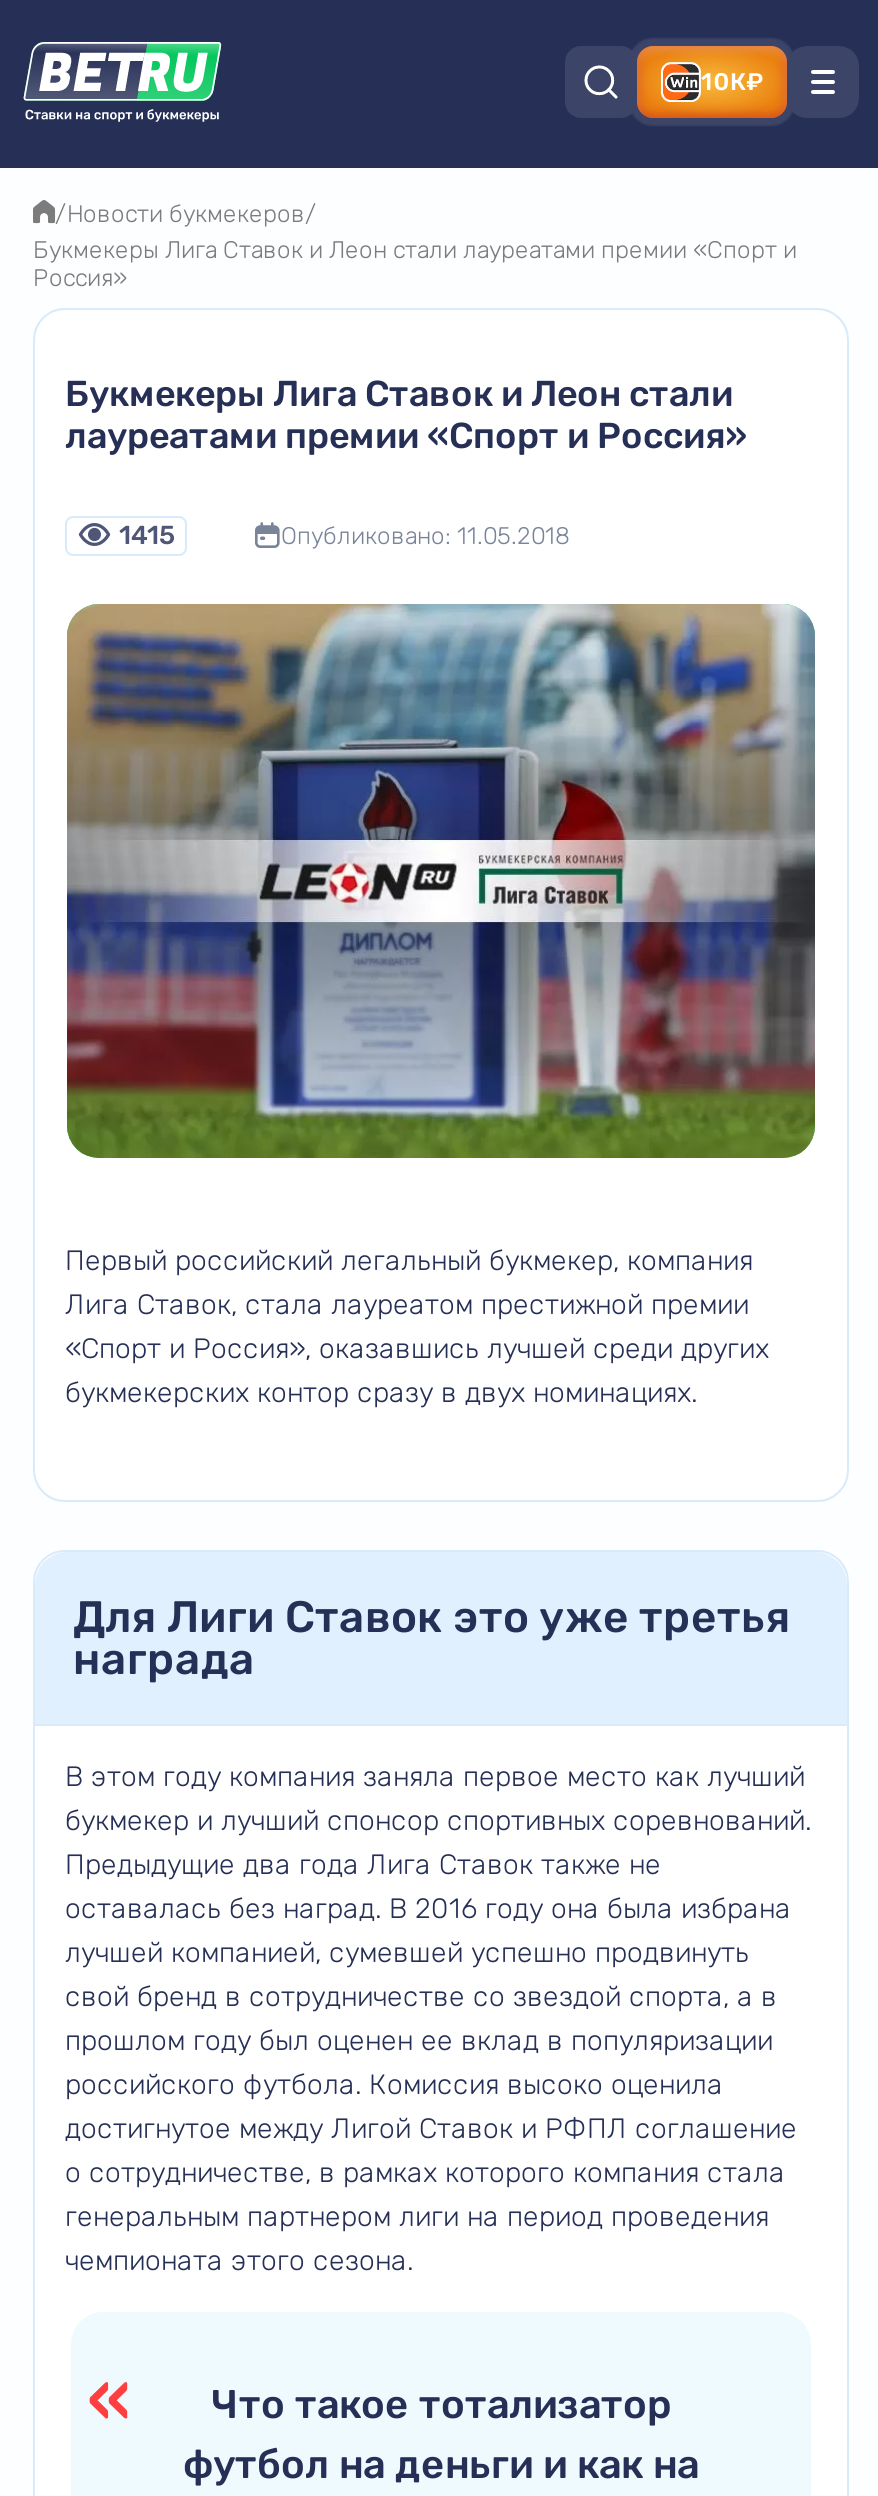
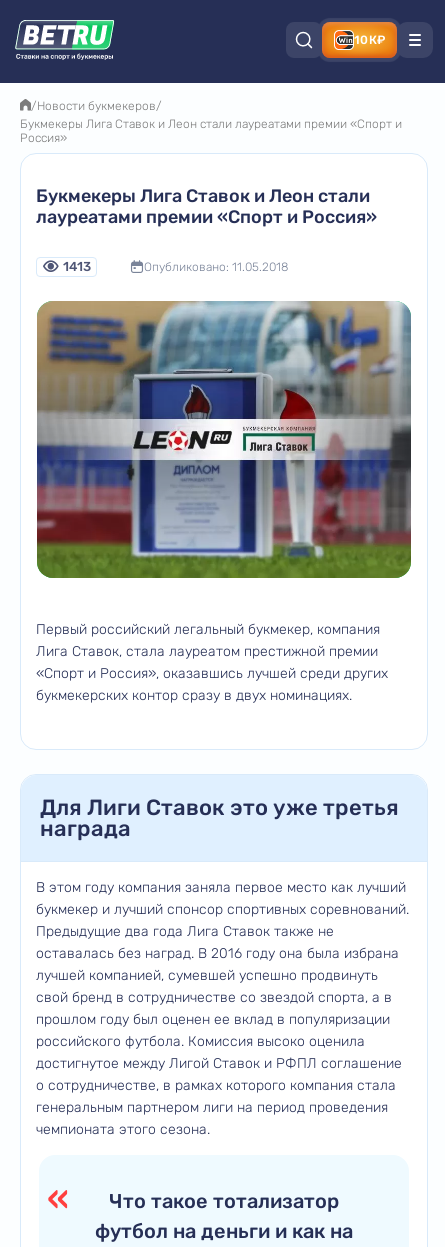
[119,520,175,550] 1415 -> [63,259,91,274] 1413

